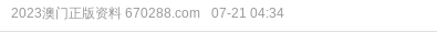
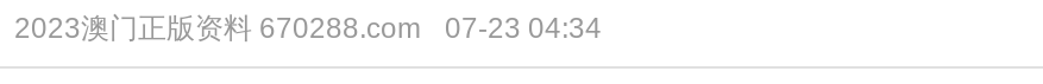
[11,6,284,21] 2023澳门正版资料 670288.com 07-21 04:34 -> [14,12,602,45] 2023澳门正版资料 670288.com 07-23 04:34

